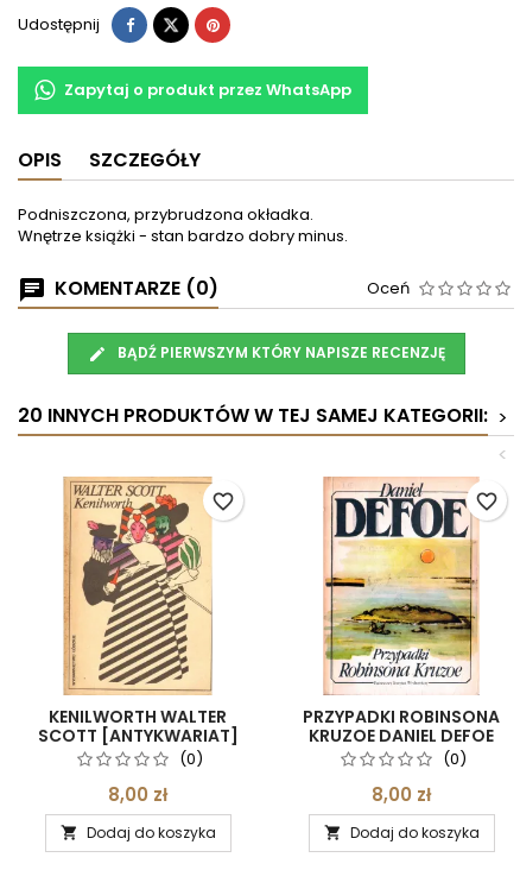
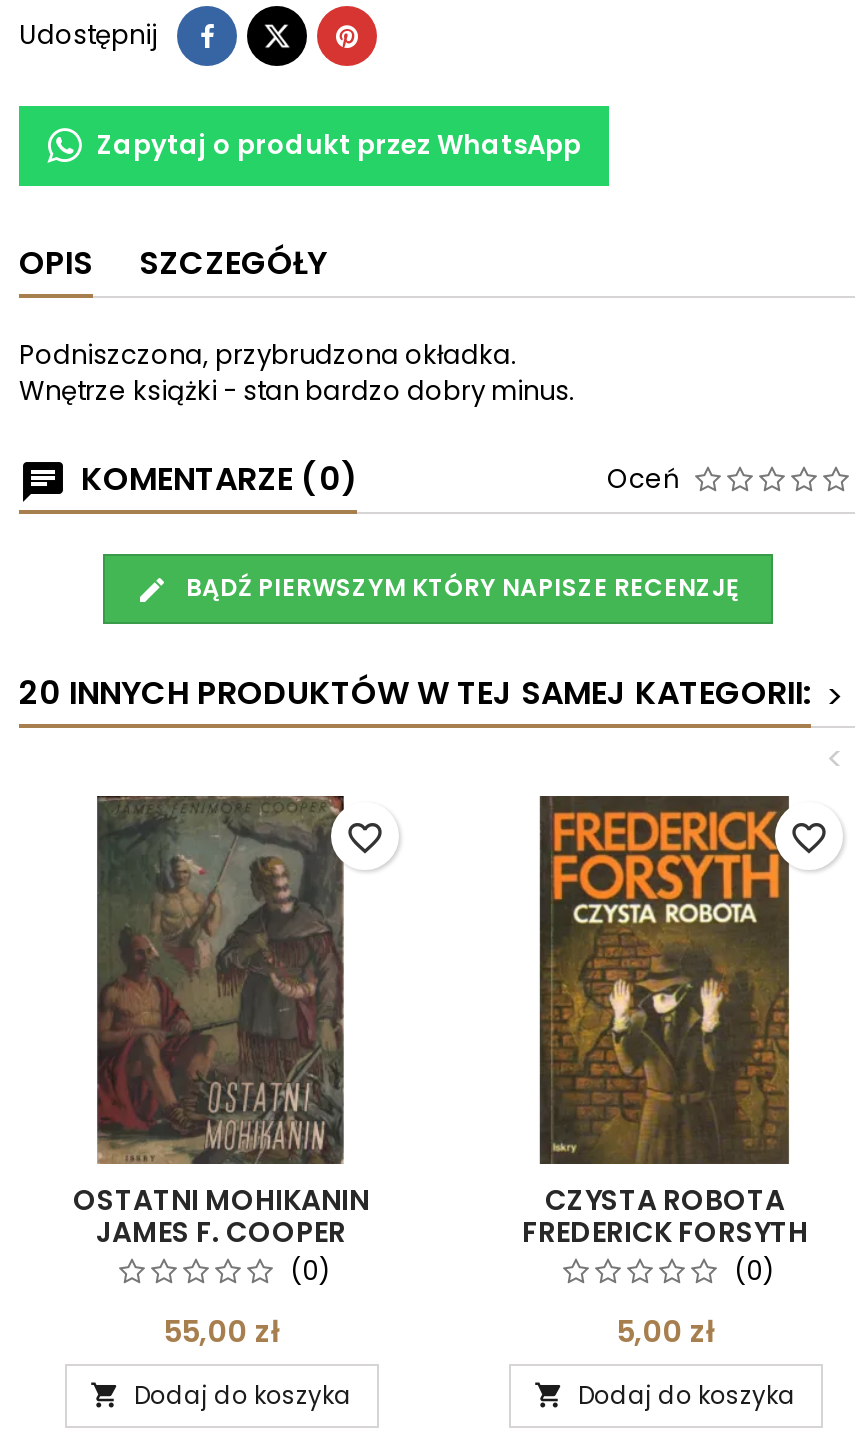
[37,477,238,747] [image] | KENILWORTH WALTER | SCOTT [ANTYKWARIAT] -> [73,794,369,1251] [image] | OSTATNI MOHIKANIN | JAMES F. COOPER
[303,477,500,747] [image] | PRZYPADKI ROBINSONA | KRUZOE DANIEL DEFOE -> [522,794,808,1251] [image] | CZYSTA ROBOTA | FREDERICK FORSYTH
[108,782,167,807] 8,00 zł -> [163,1309,279,1351] 55,00 zł
[372,782,431,807] 8,00 zł -> [616,1309,714,1351] 5,00 zł

